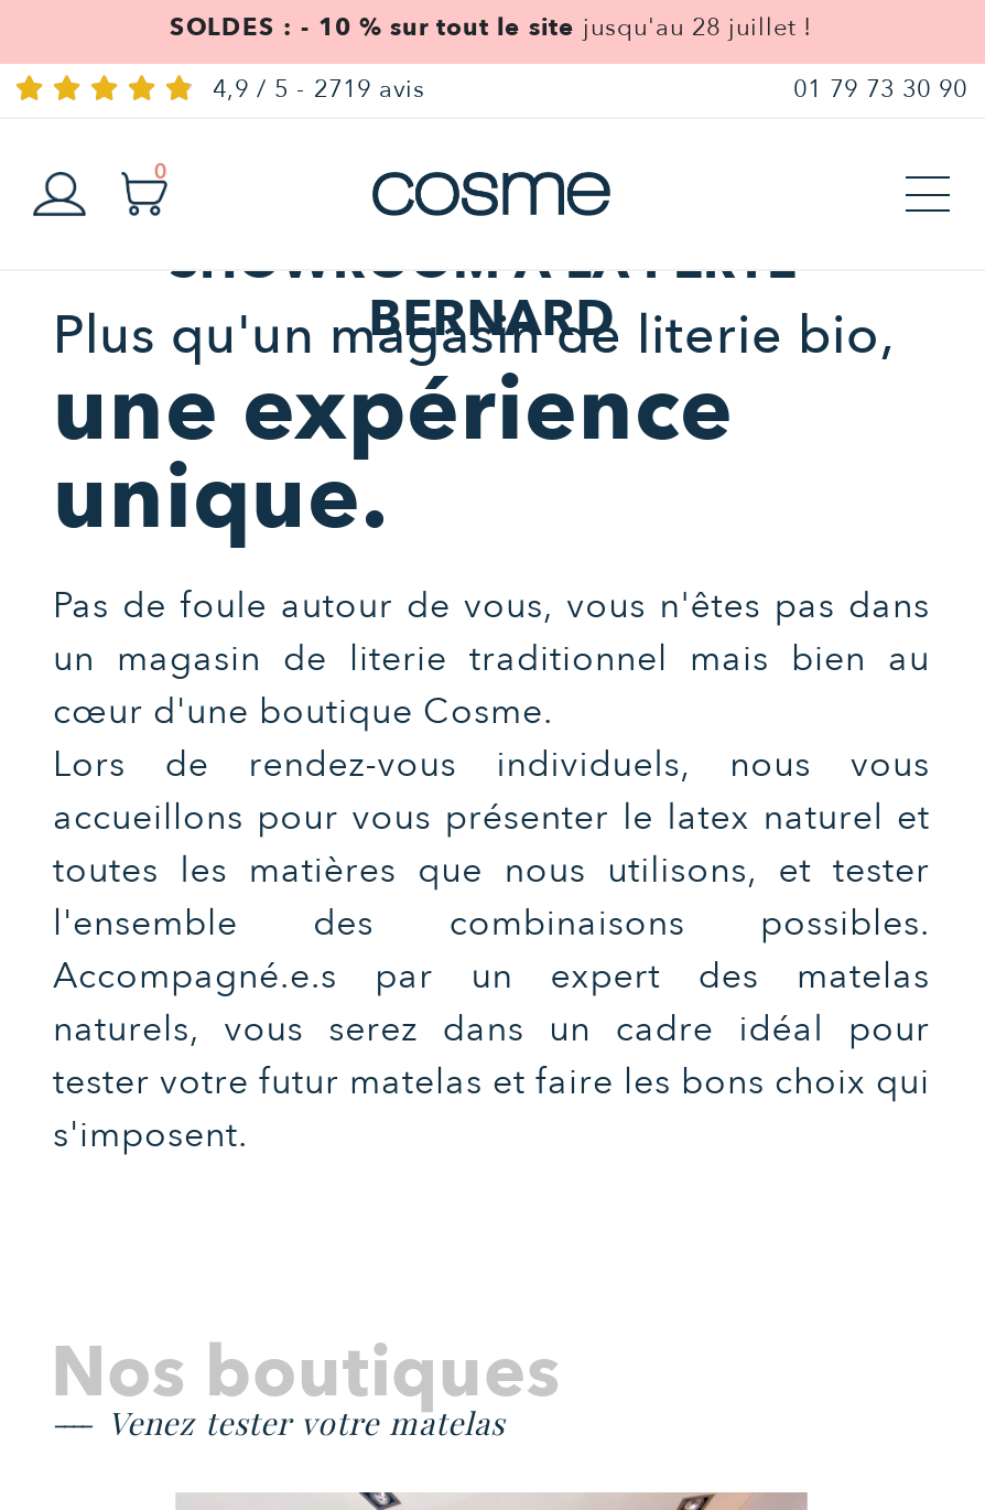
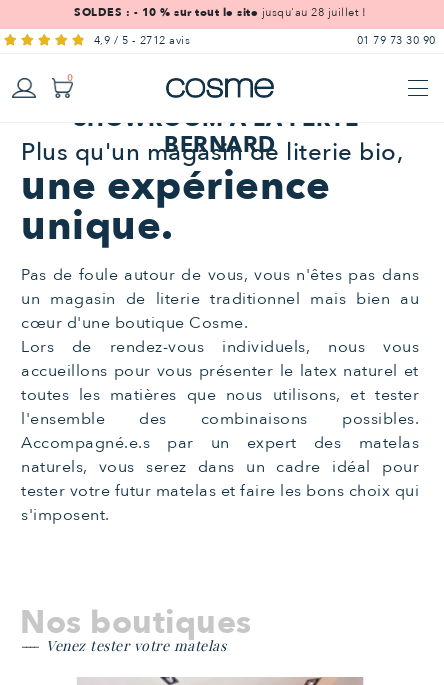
[213,73,425,106] 4,9 / 5 - 2719 avis -> [93,33,190,48] 4,9 / 5 - 2712 avis

